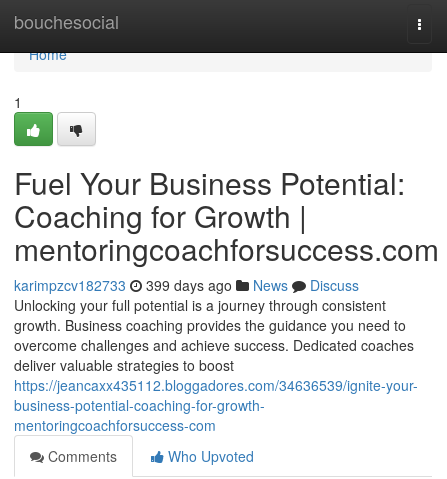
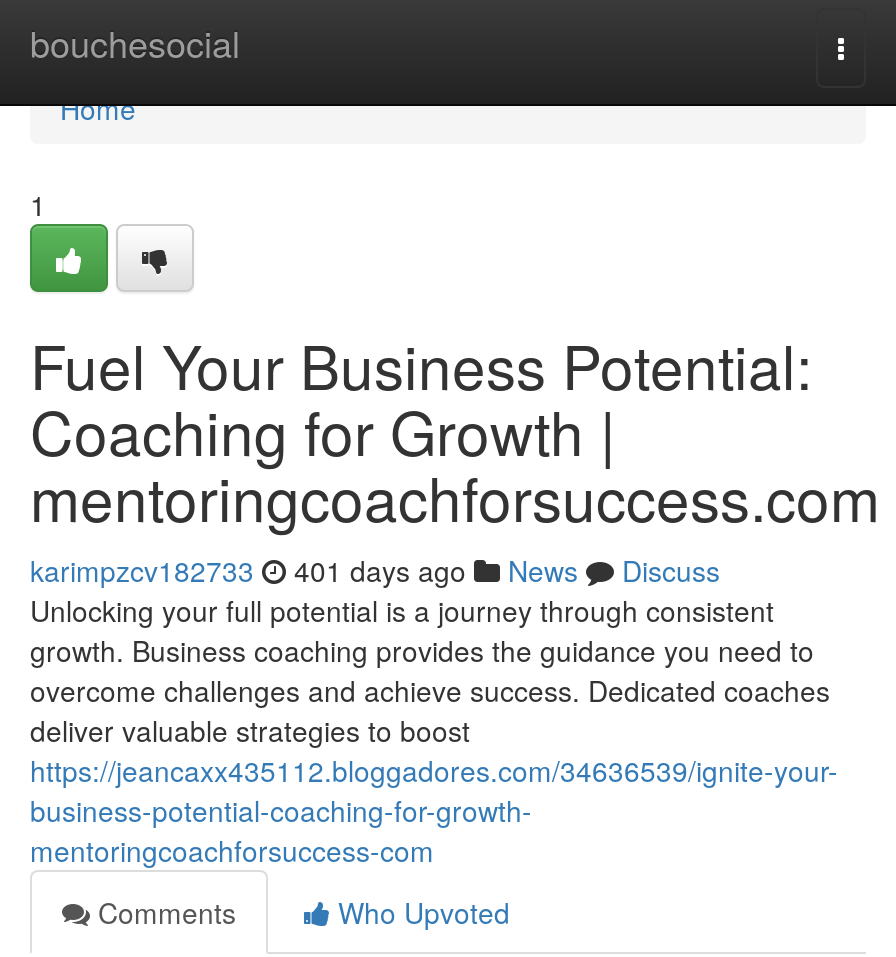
[14,275,359,295] karimpzcv182733 399 days ago News Discuss -> [30,550,720,590] karimpzcv182733 401 days ago News Discuss

